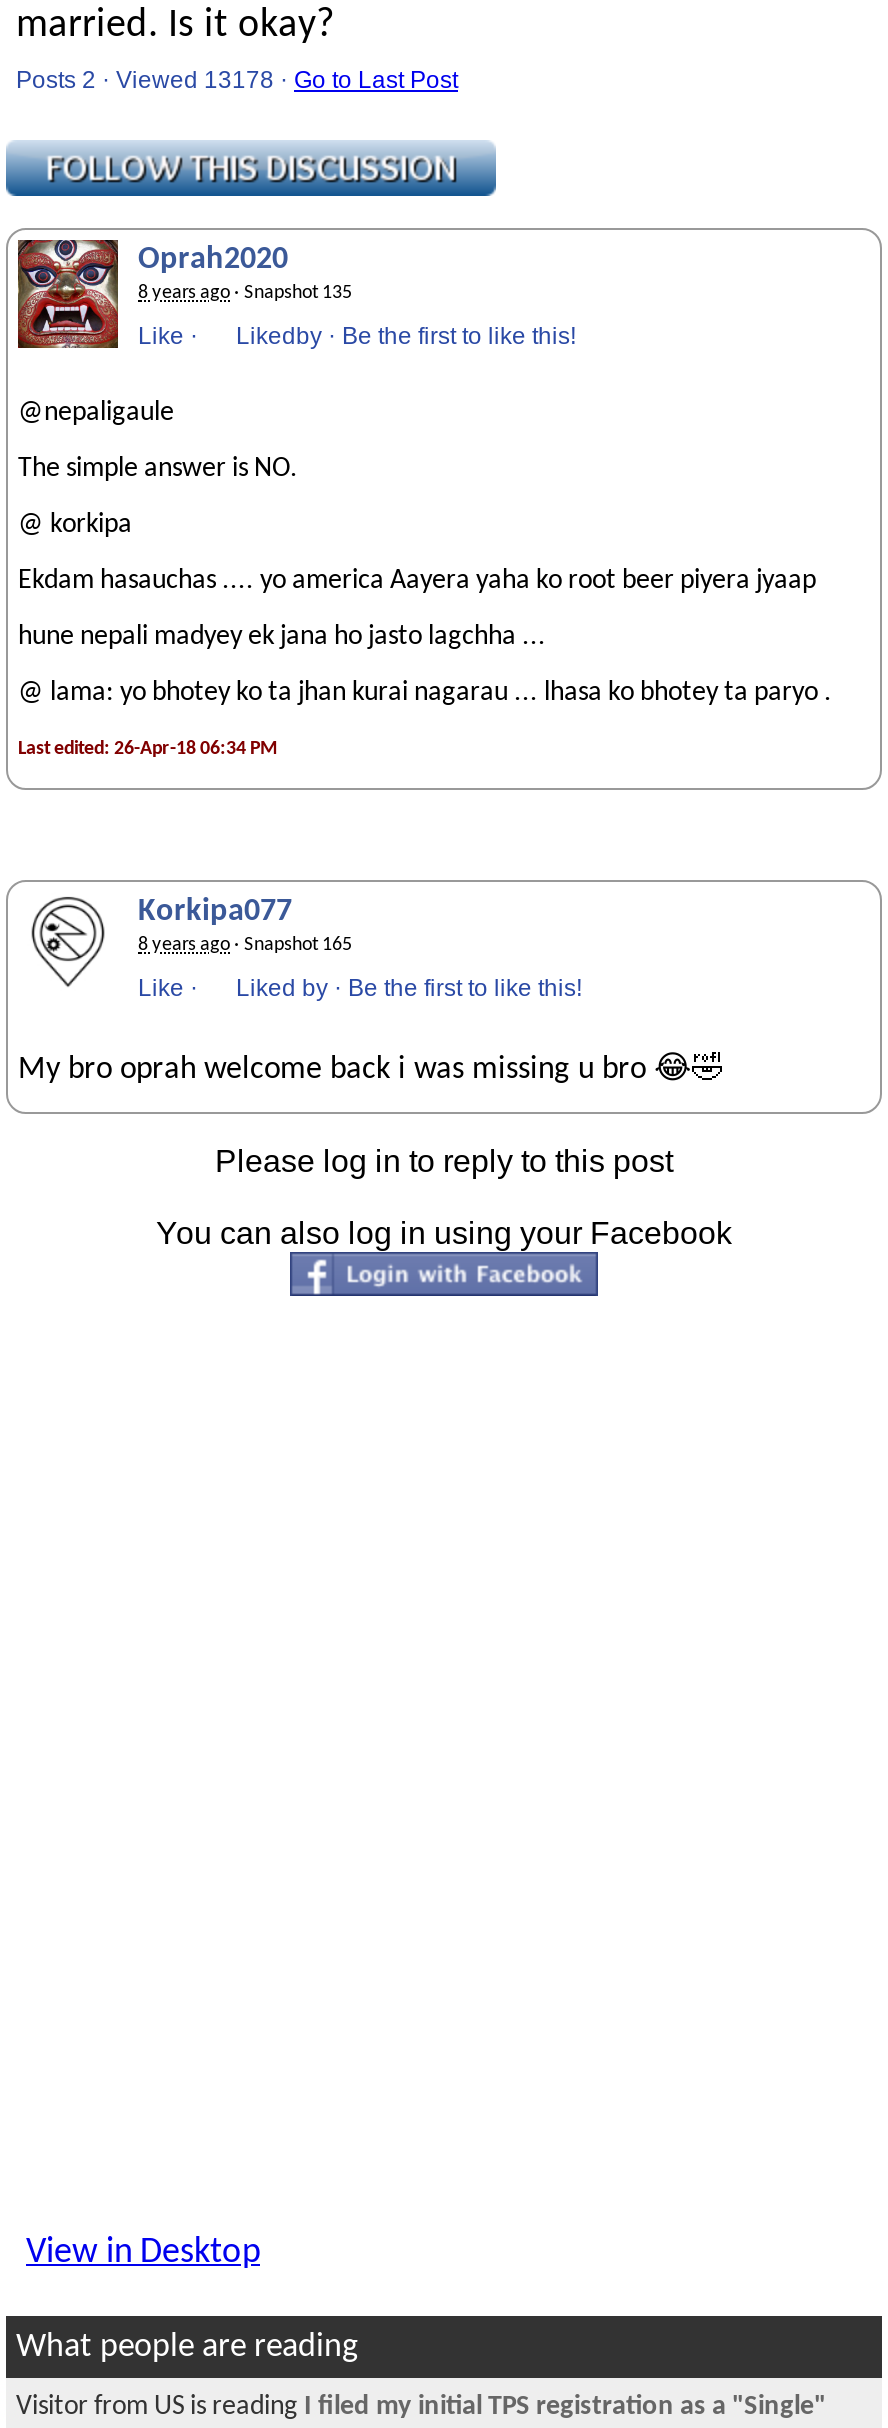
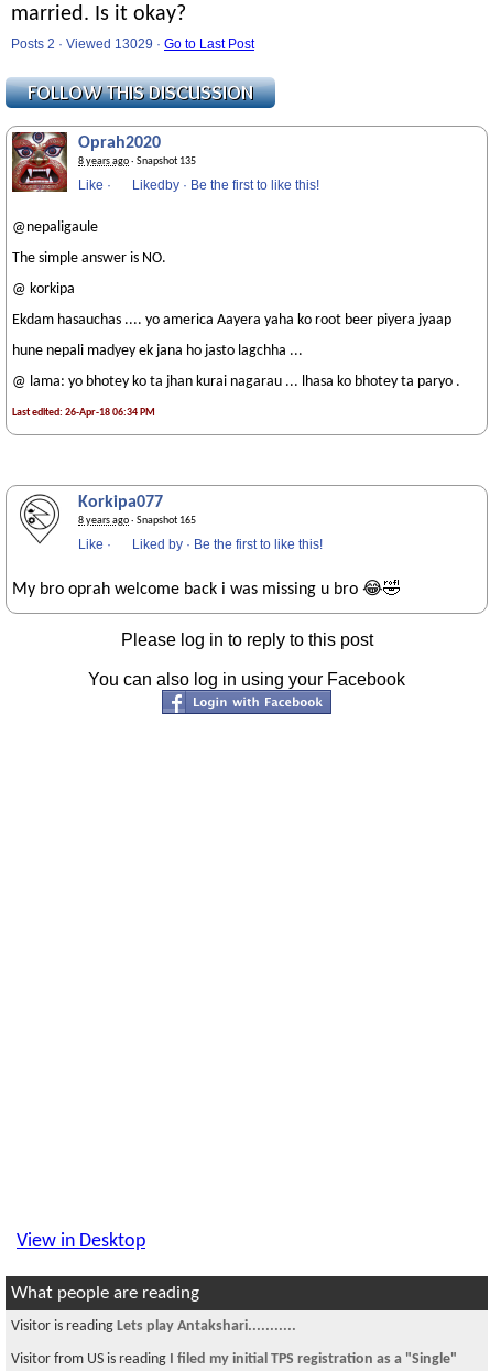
[16,66,458,94] Posts 2 · Viewed 13178 · Go to Last Post -> [11,36,254,52] Posts 2 · Viewed 13029 · Go to Last Post
none -> [11,1318,296,1335] Visitor is reading Lets play Antakshari...........

